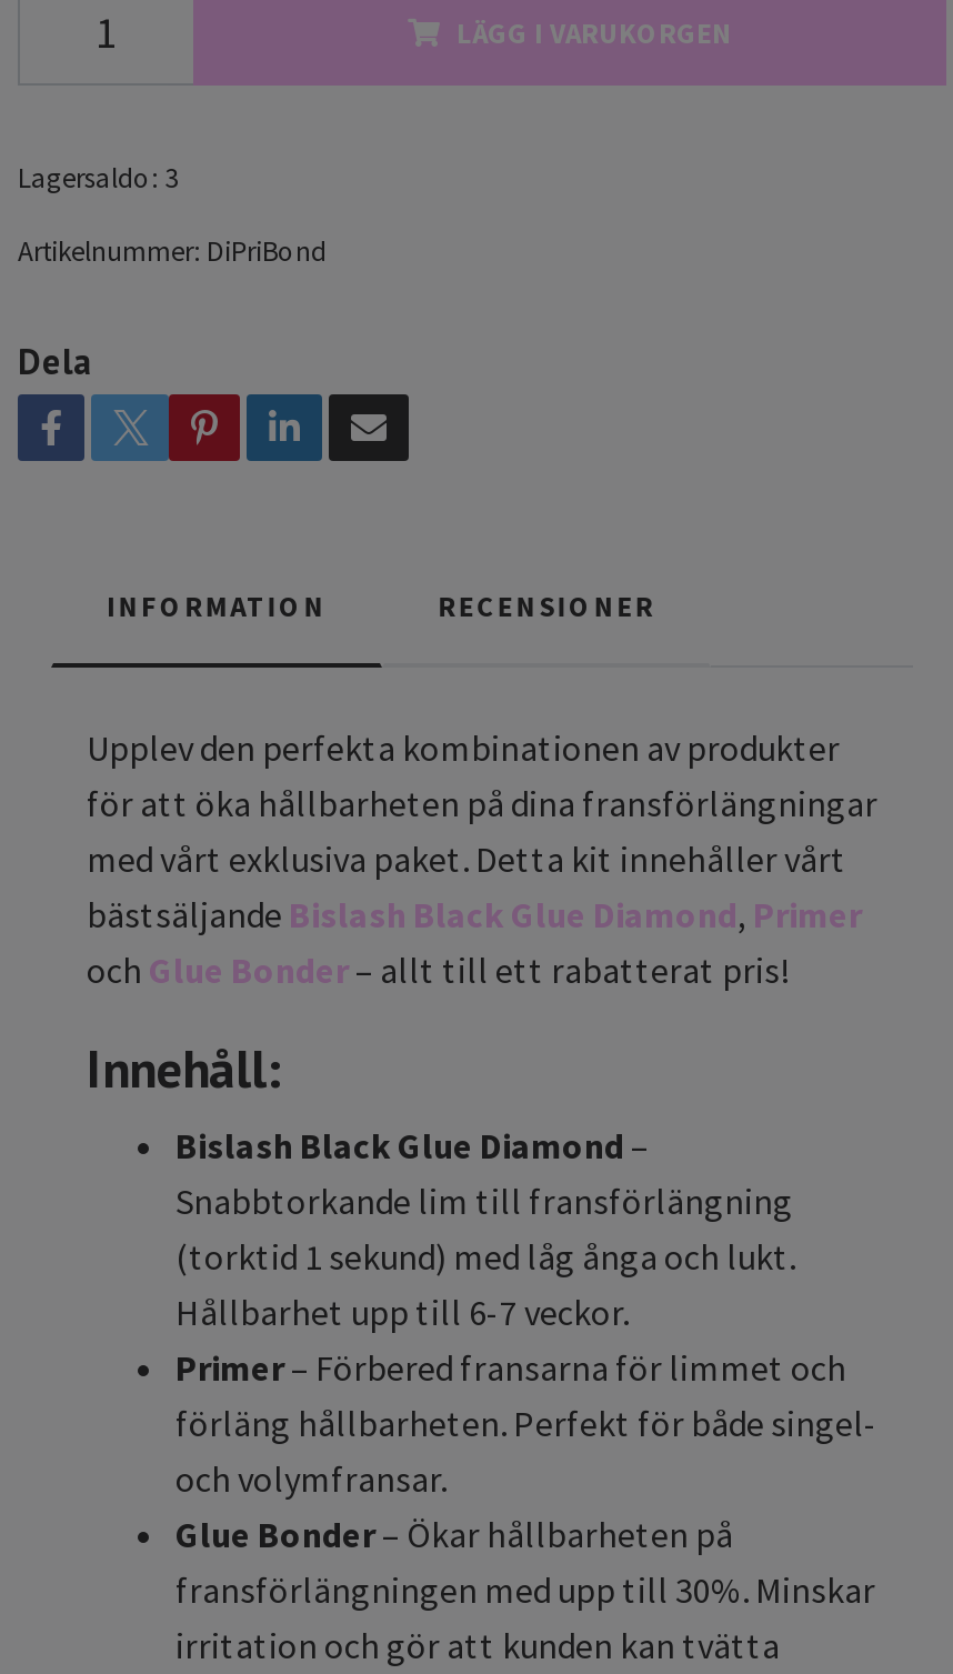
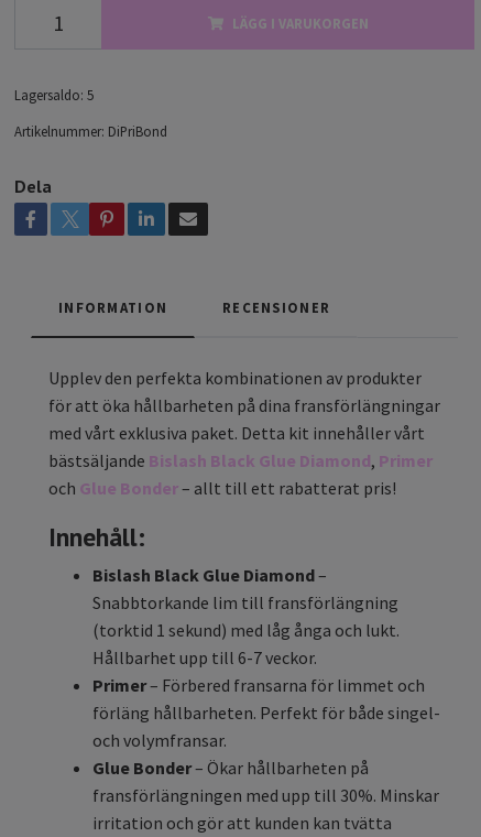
[18,159,178,194] Lagersaldo: 3 -> [14,86,94,104] Lagersaldo: 5

